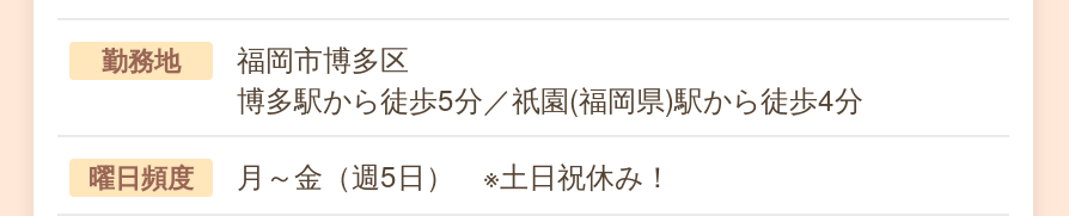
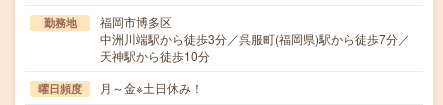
[237,78,863,118] 博多駅から徒歩5分／祇園(福岡県)駅から徒歩4分 -> [100,30,410,64] 中洲川端駅から徒歩3分／呉服町(福岡県)駅から徒歩7分／ | 天神駅から徒歩10分
[237,154,672,195] 月～金（週5日） ※土日祝休み！ -> [100,79,203,96] 月～金※土日休み！

